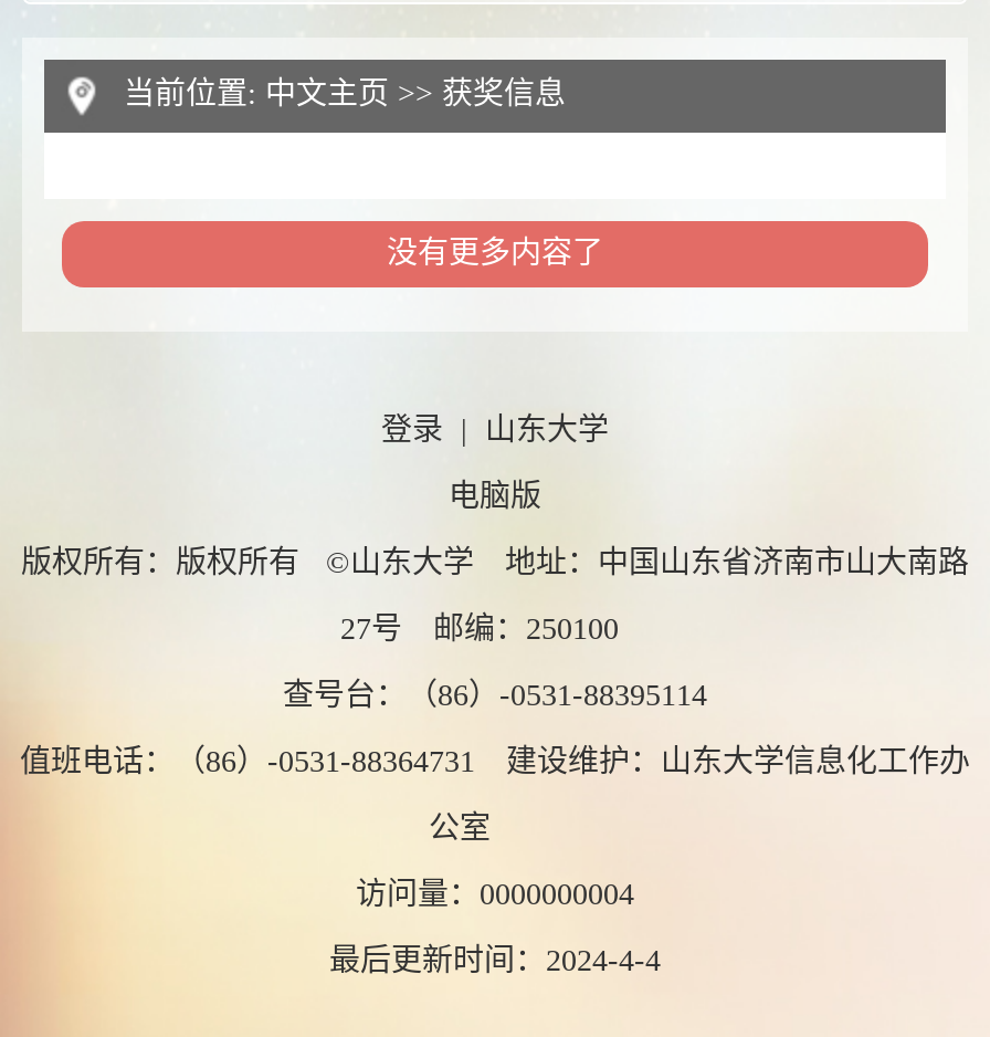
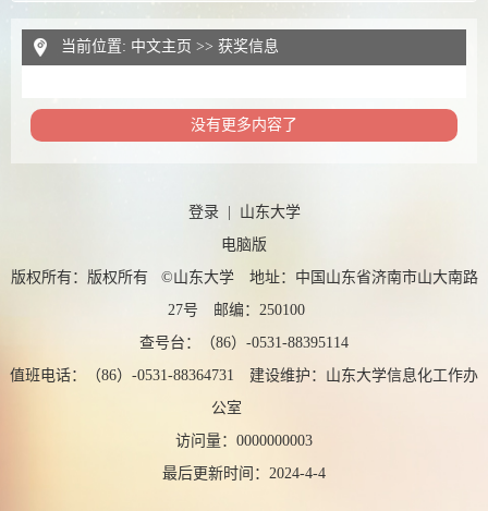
[356,878,634,911] 访问量：0000000004 -> [175,433,313,449] 访问量：0000000003

